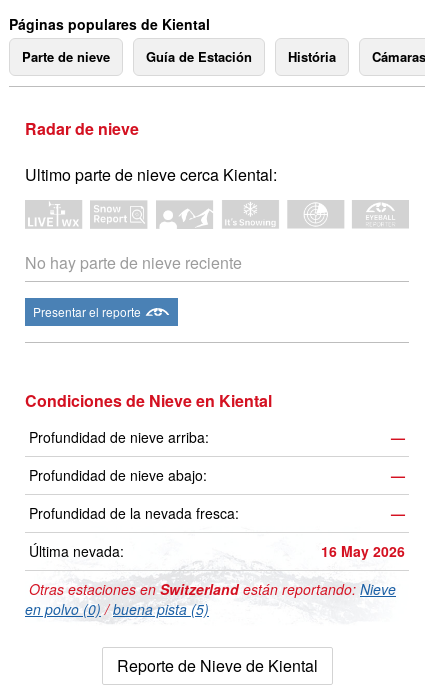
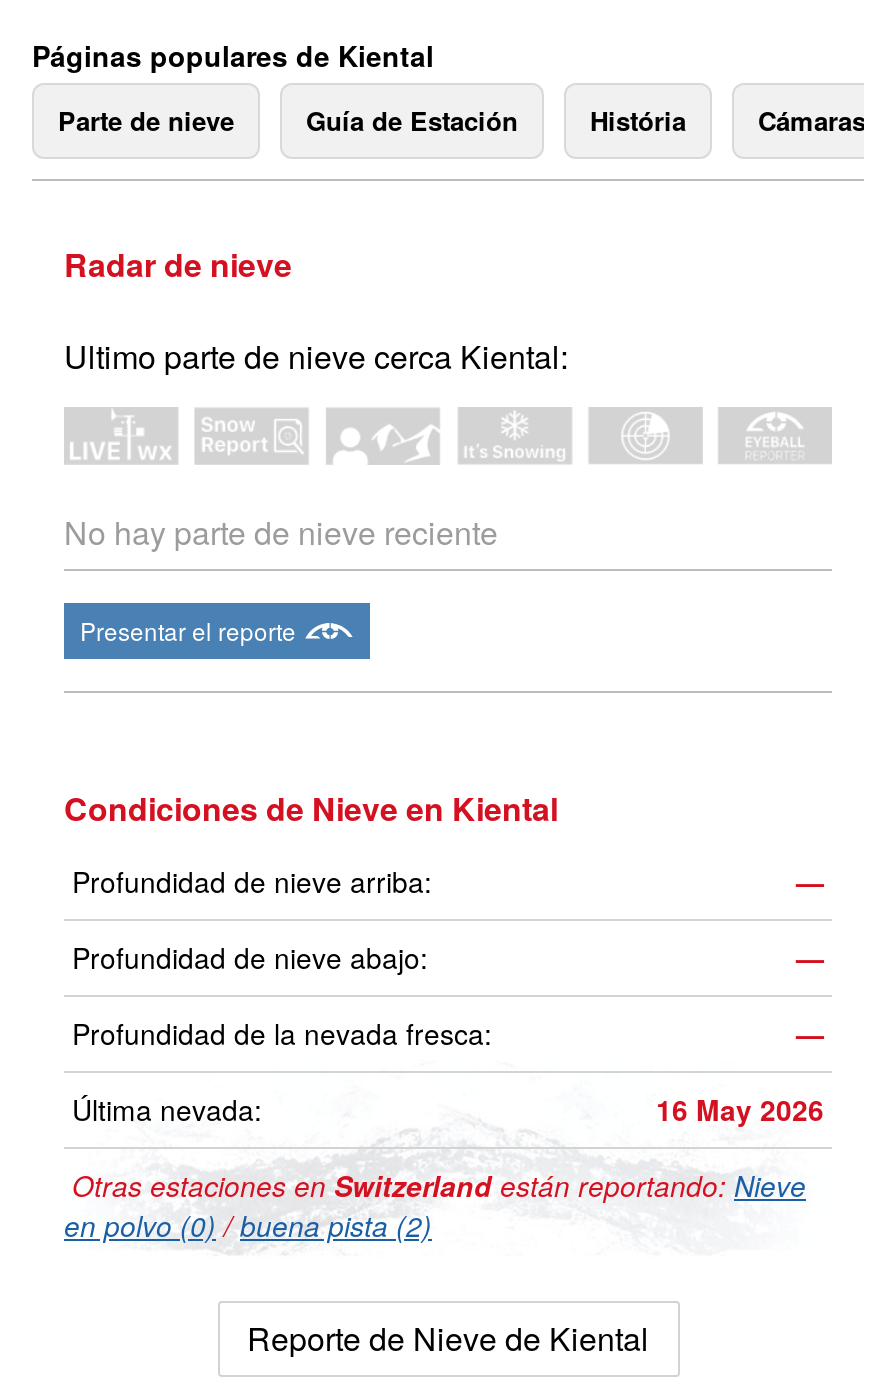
[25,599,209,619] en polvo (0) /buena pista (5) -> [64,1205,432,1245] en polvo (0) /buena pista (2)

